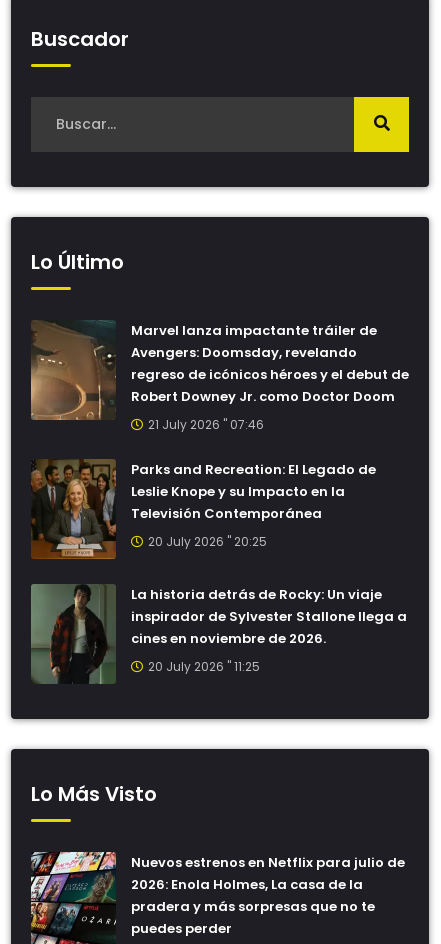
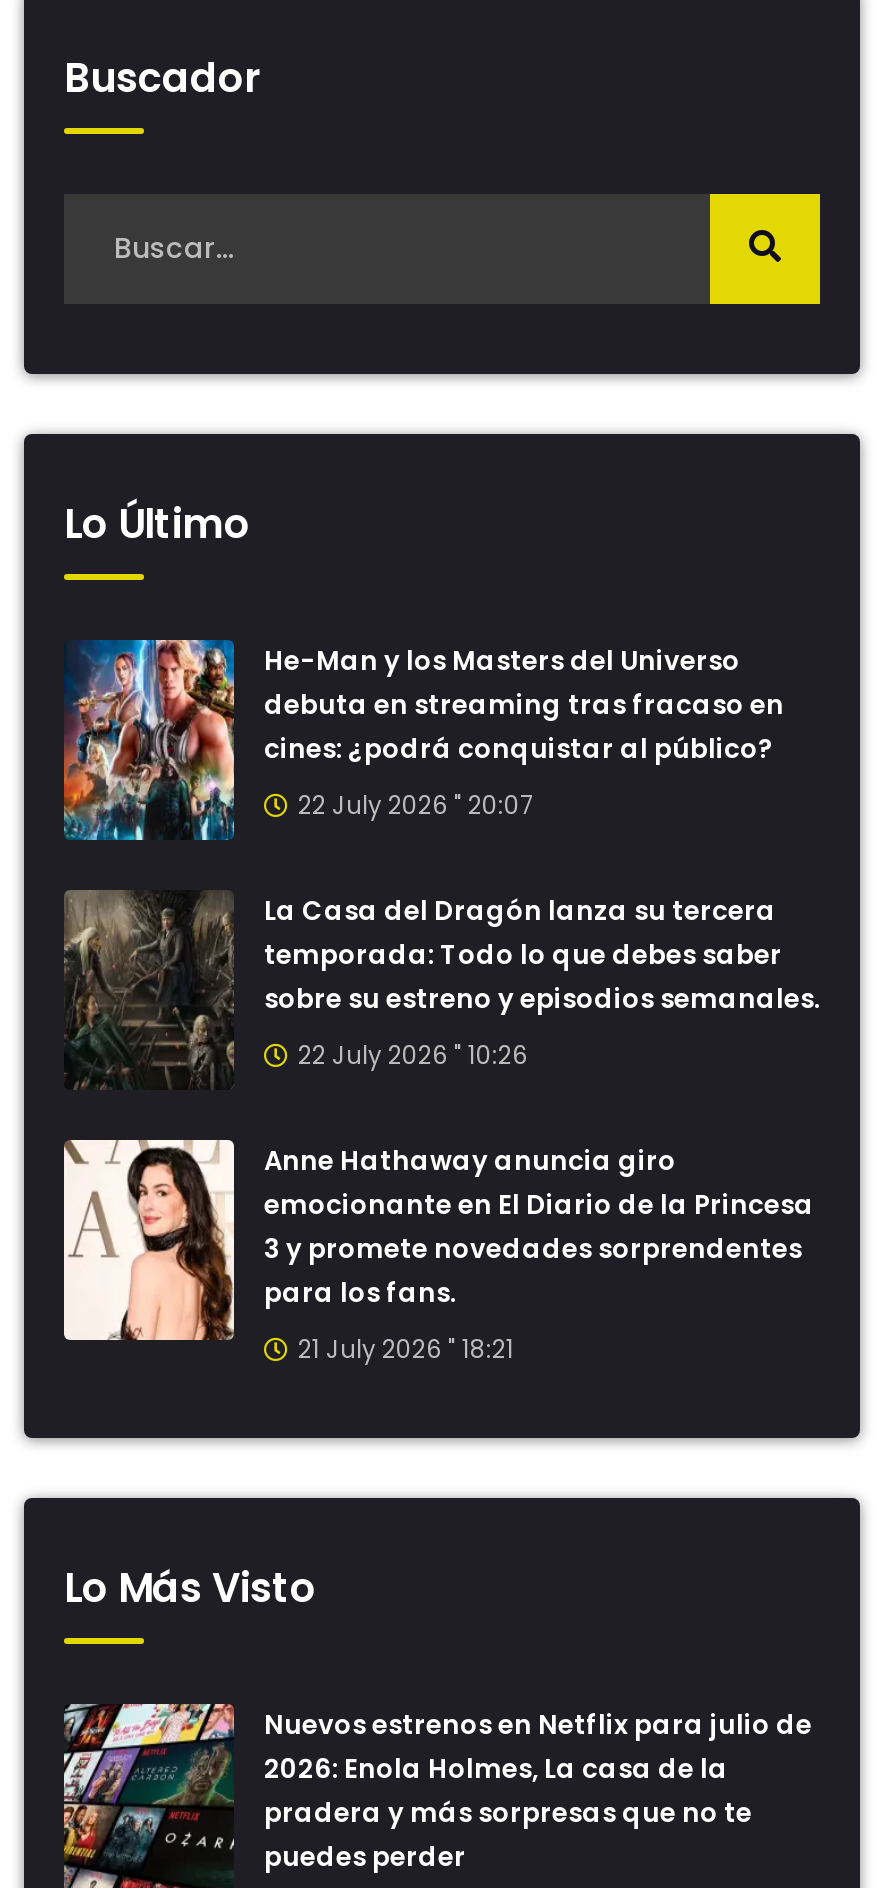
[31,320,409,421] [image] | Marvel lanza impactante tráiler de | Avengers: Doomsday, revelando | regreso de icónicos héroes y el debut de | Robert Downey Jr. como Doctor Doom -> [64,638,784,842] [image] | He-Man y los Masters del Universo | debuta en streaming tras fracaso en | cines: ¿podrá conquistar al público?
[148,416,264,433] 21 July 2026 " 07:46 -> [298,788,534,822] 22 July 2026 " 20:07
[31,446,376,560] [image] | Parks and Recreation: El Legado de | Leslie Knope y su Impacto en la | Televisión Contemporánea -> [64,890,820,1118] [image] | La Casa del Dragón lanza su tercera | temporada: Todo lo que debes saber | sobre su estreno y episodios semanales.
[148,533,267,550] 20 July 2026 " 20:25 -> [298,1038,528,1072] 22 July 2026 " 10:26
[31,570,407,685] [image] | La historia detrás de Rocky: Un viaje | inspirador de Sylvester Stallone llega a | cines en noviembre de 2026. -> [62,1138,814,1366] [image] | Anne Hathaway anuncia giro | emocionante en El Diario de la Princesa | 3 y promete novedades sorprendentes | para los fans.
[148,658,260,675] 20 July 2026 " 11:25 -> [298,1332,514,1366] 21 July 2026 " 18:21

